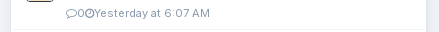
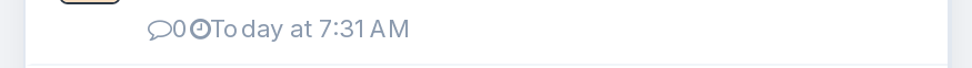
[94,6,210,20] Yesterday at 6:07 AM -> [210,13,410,44] Today at 7:31 AM

